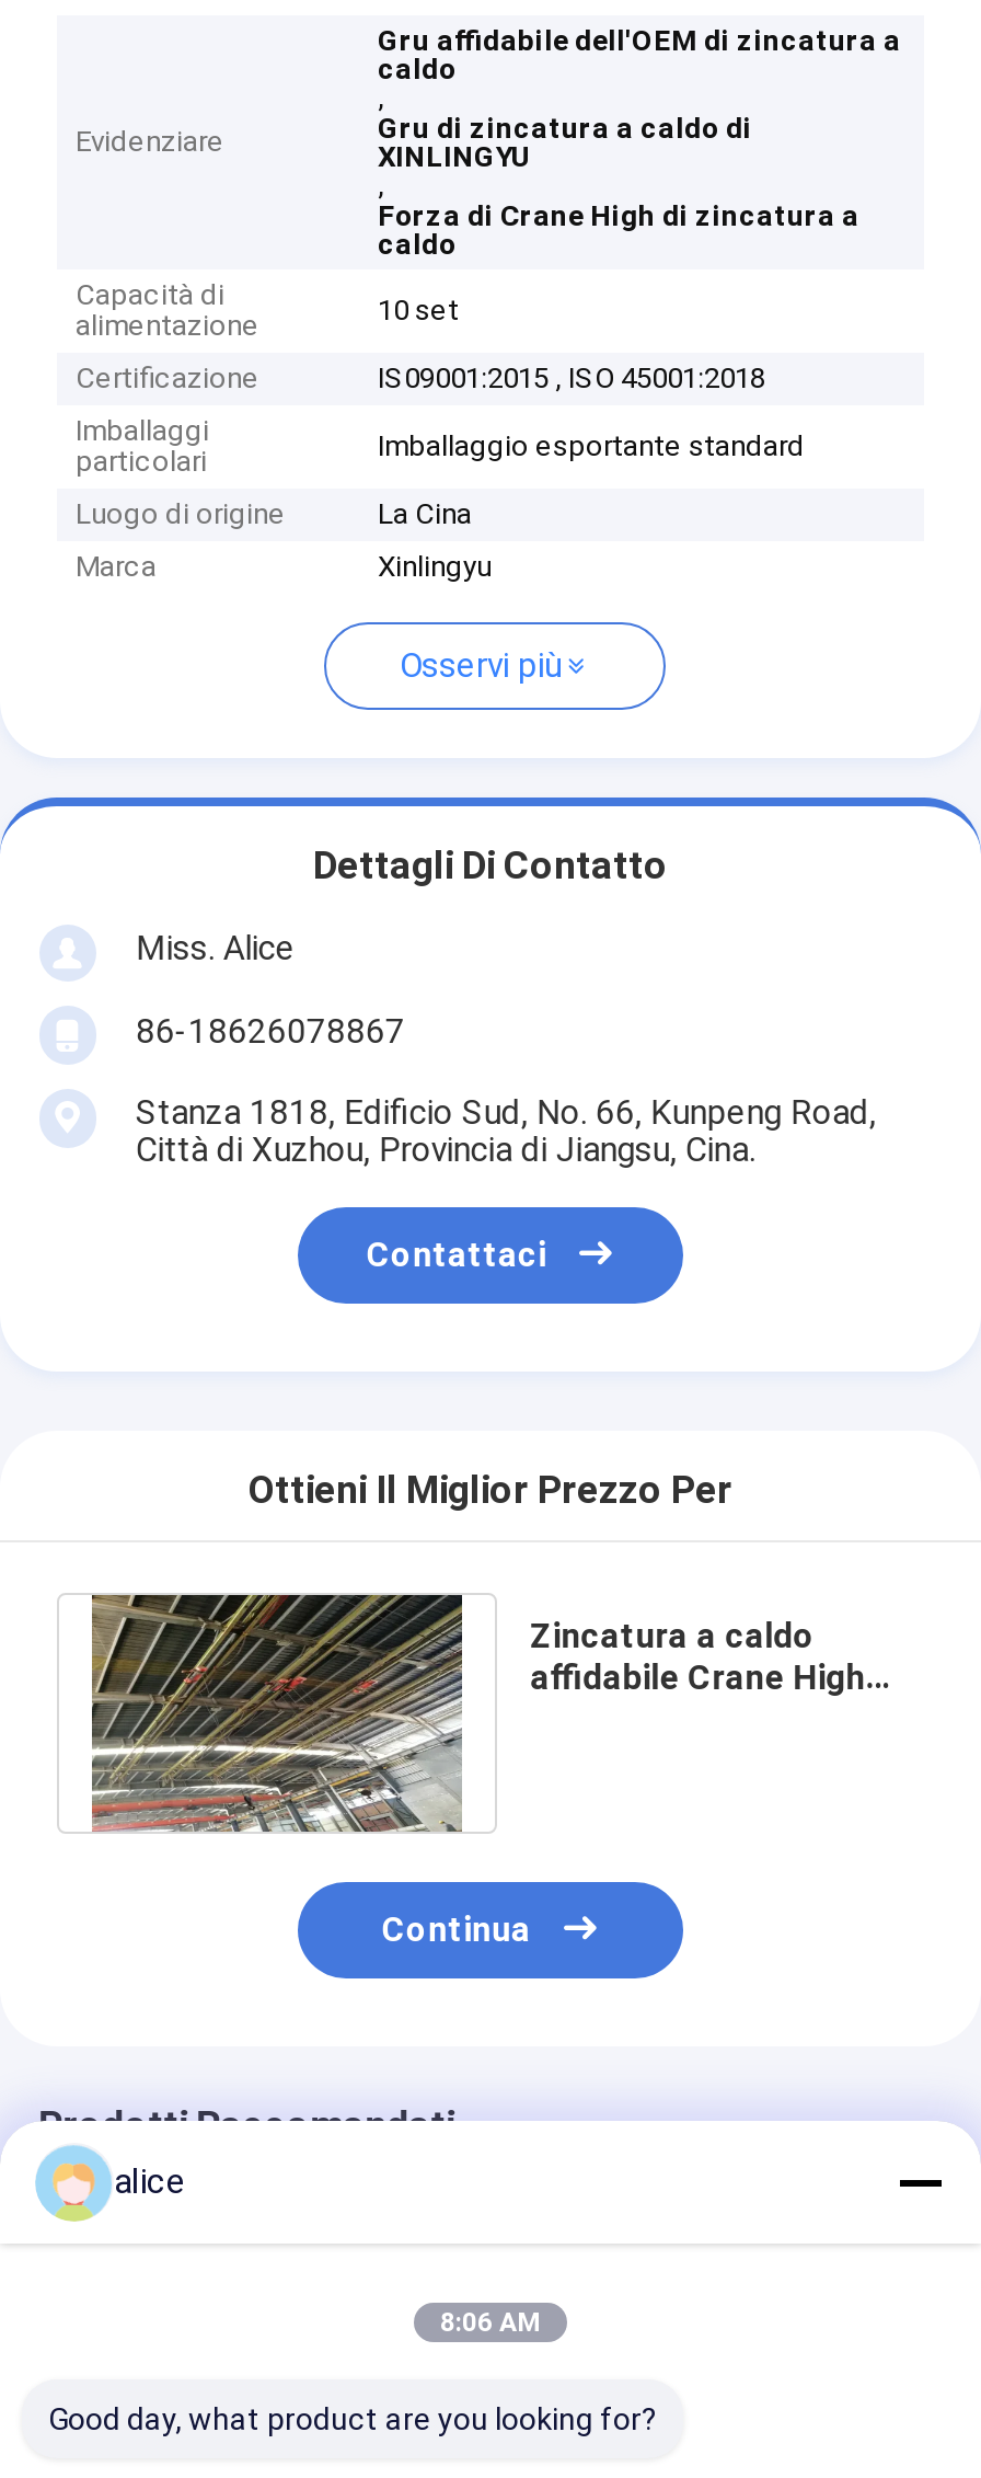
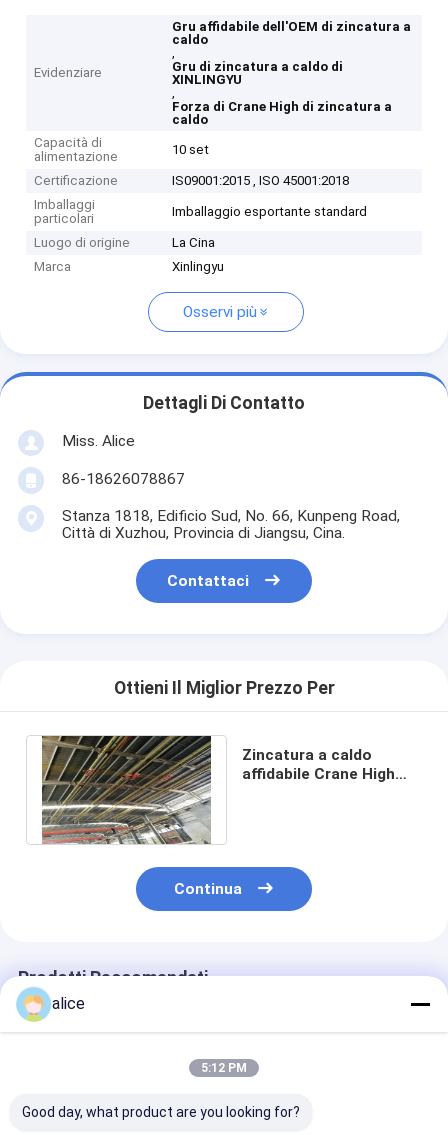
[440,2307,541,2338] 8:06 AM -> [201,1061,247,1075] 5:12 PM

